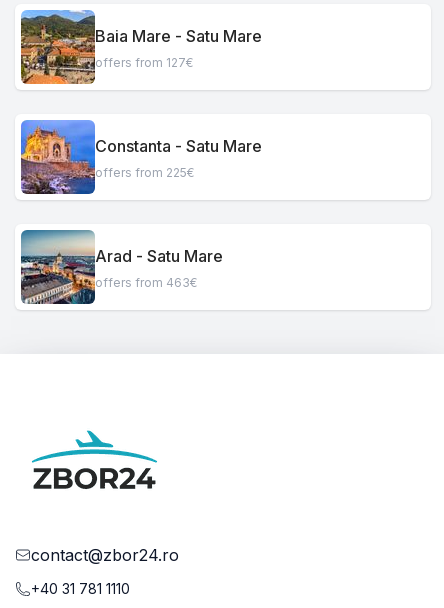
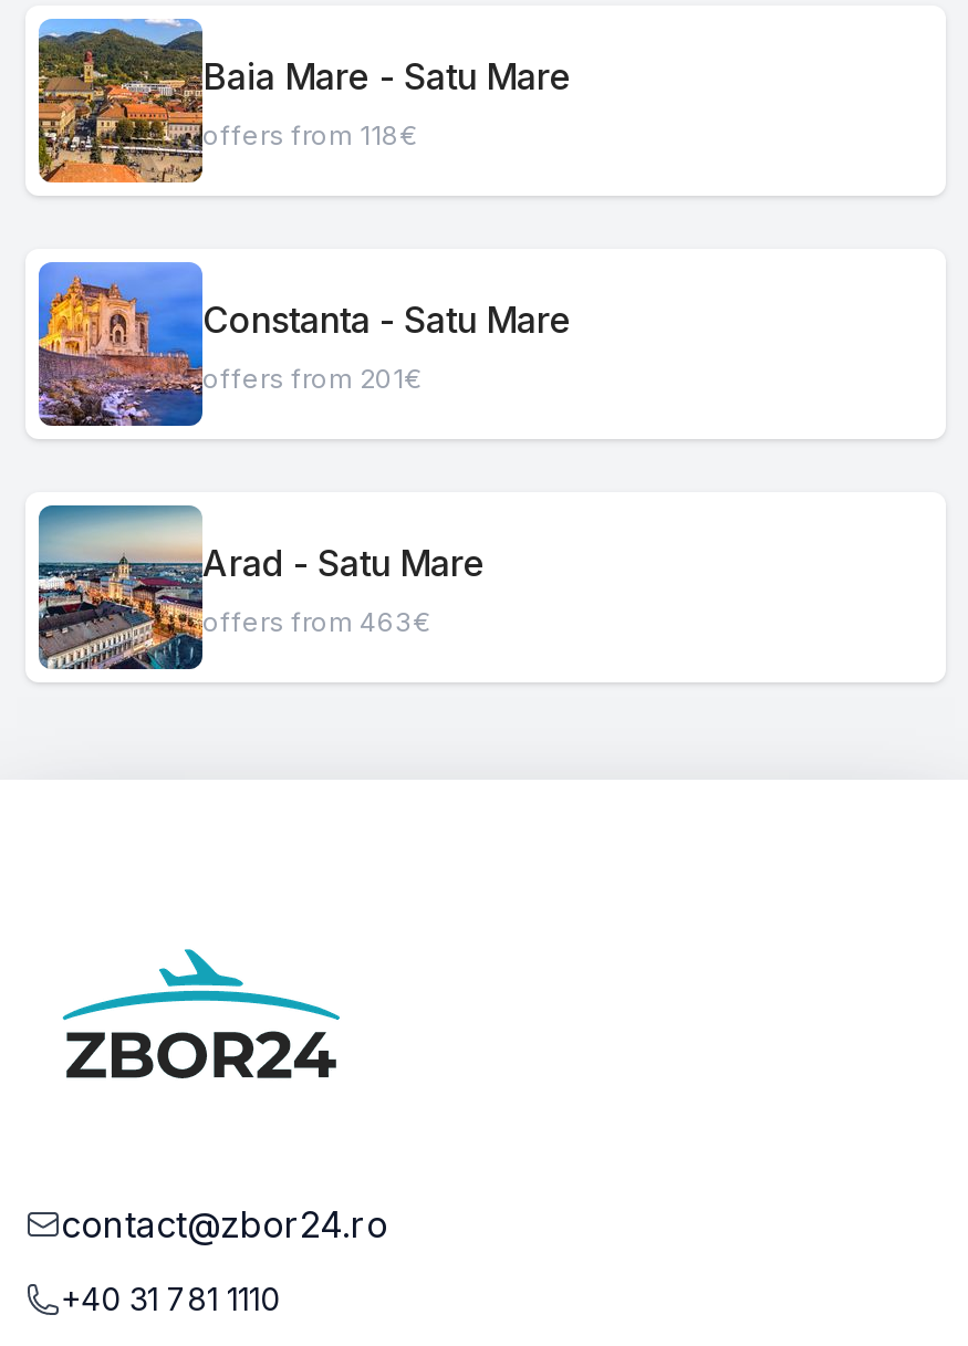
[95,54,193,69] offers from 127€ -> [202,117,415,150] offers from 118€
[95,164,194,179] offers from 225€ -> [202,361,419,394] offers from 201€

